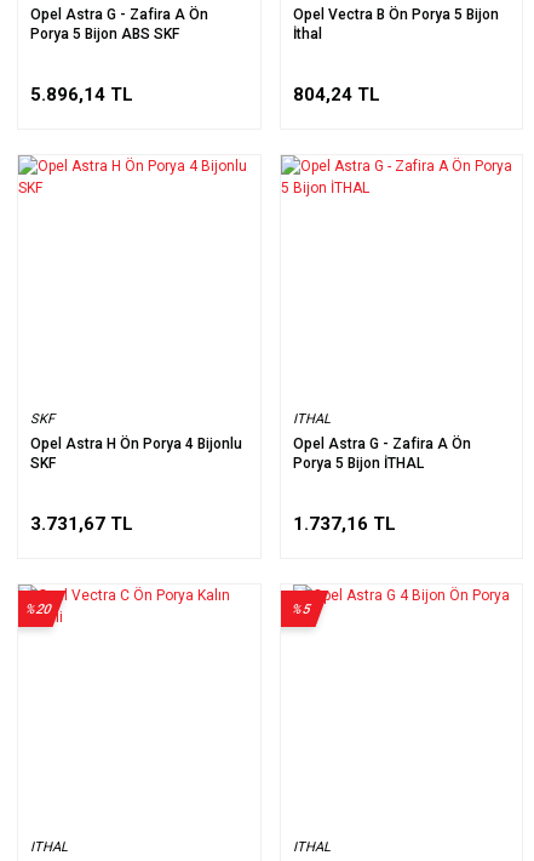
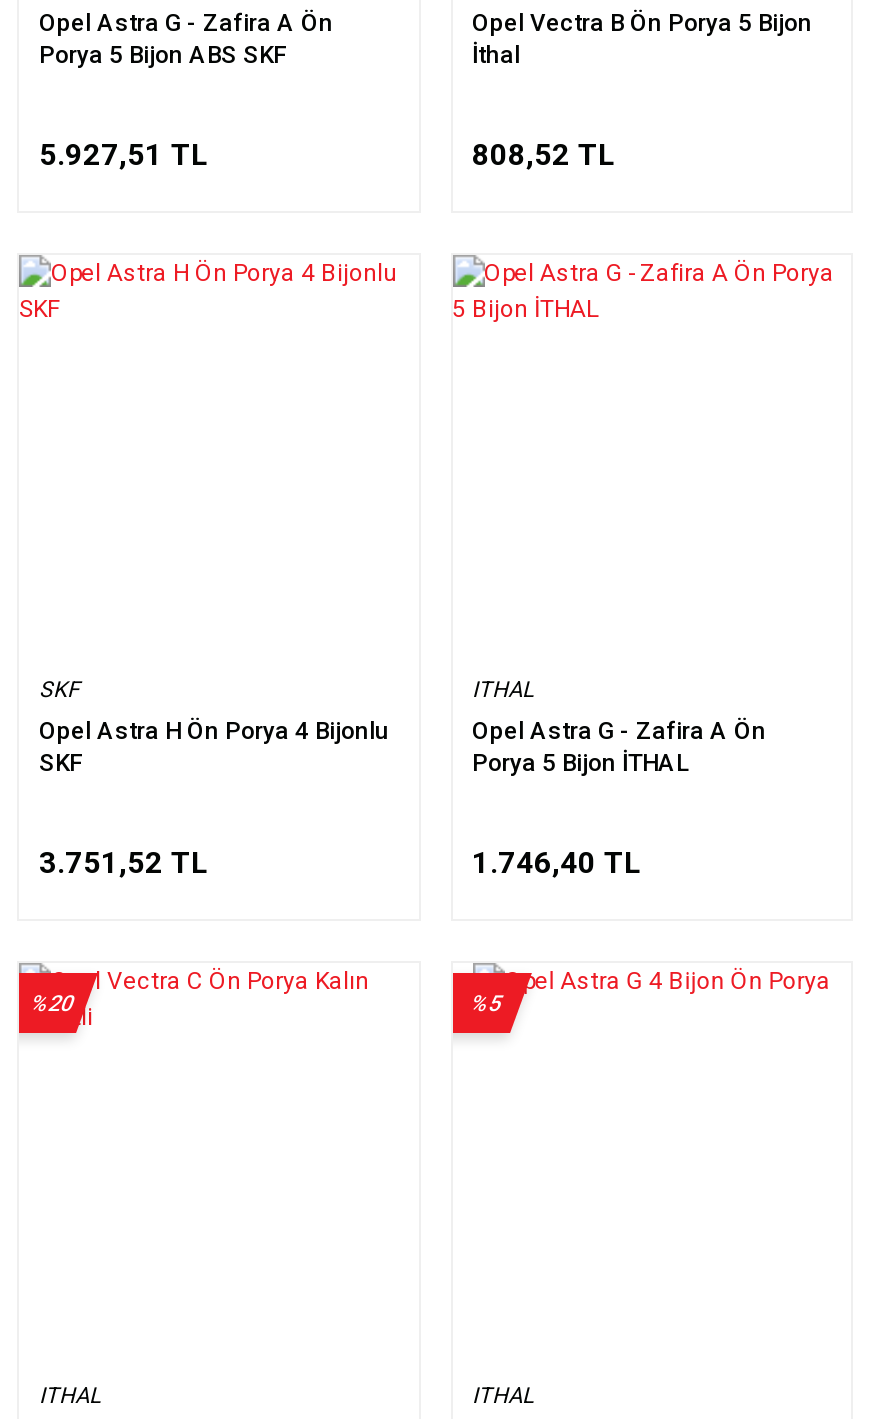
[30,84,133,106] 5.896,14 TL -> [39,137,209,173] 5.927,51 TL
[292,84,380,106] 804,24 TL -> [472,137,616,173] 808,52 TL
[30,512,133,534] 3.731,67 TL -> [39,844,209,880] 3.751,52 TL
[292,512,395,534] 1.737,16 TL -> [472,844,642,880] 1.746,40 TL

